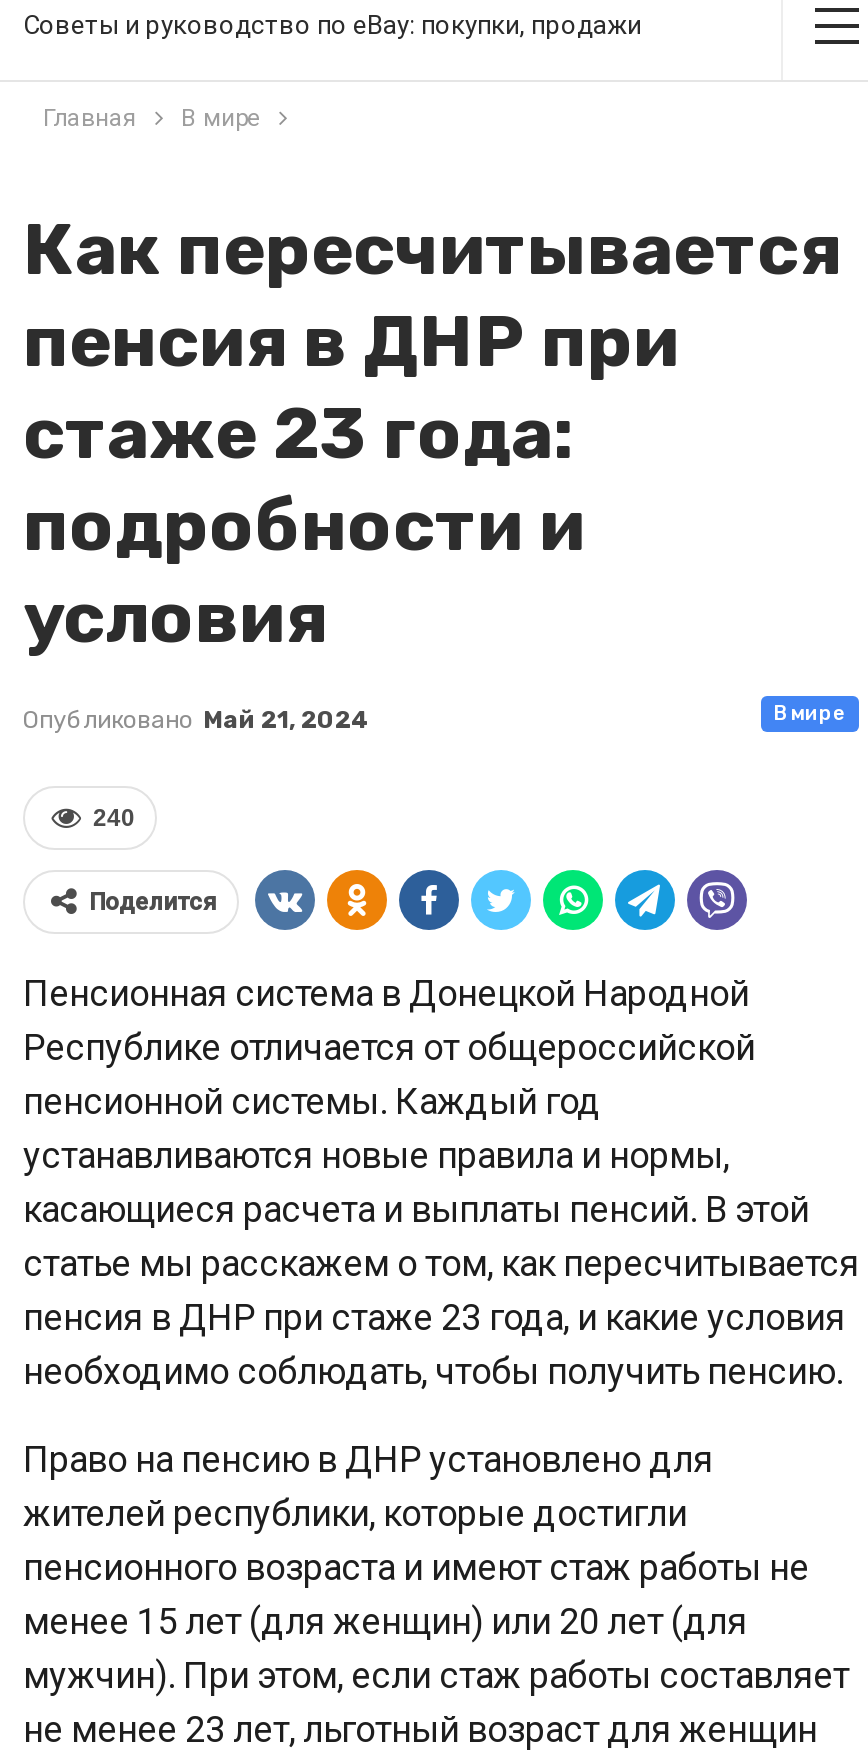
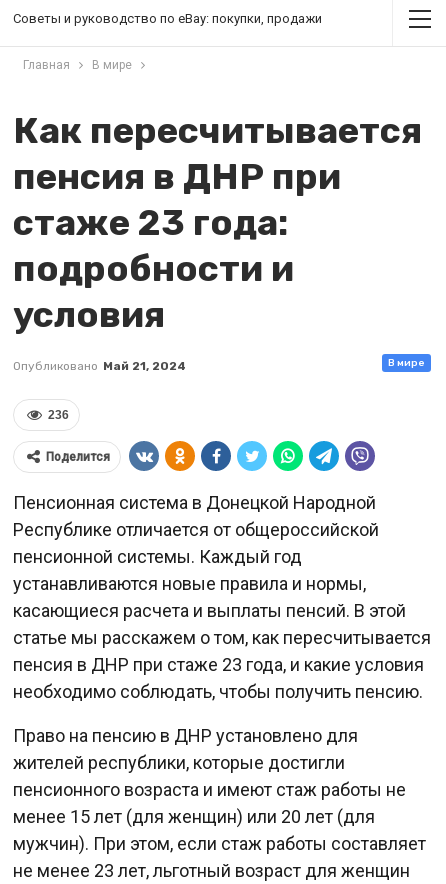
[93,804,135,832] 240 -> [48,408,69,422] 236

